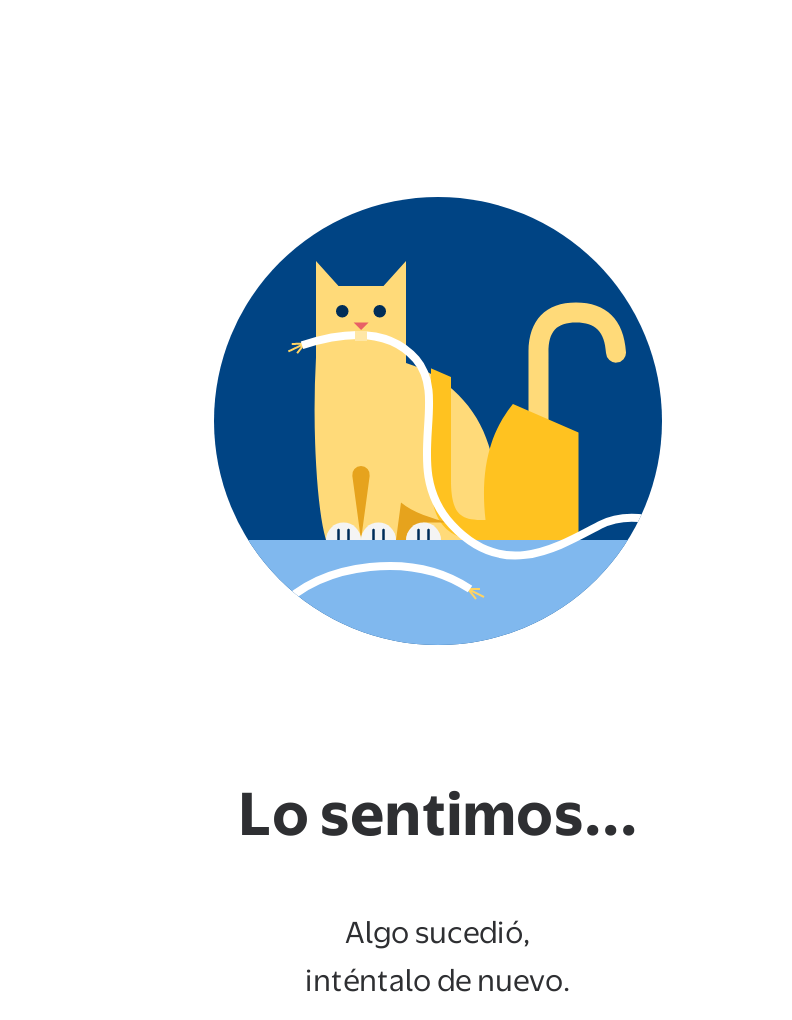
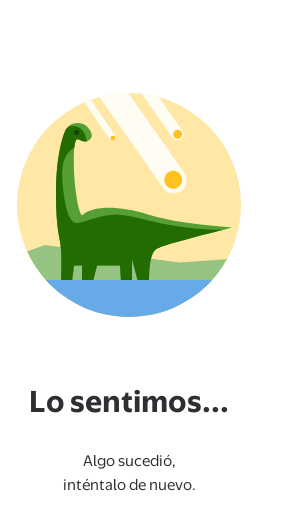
[212,195,664,601] [image] -> [17,93,241,294] [image]

